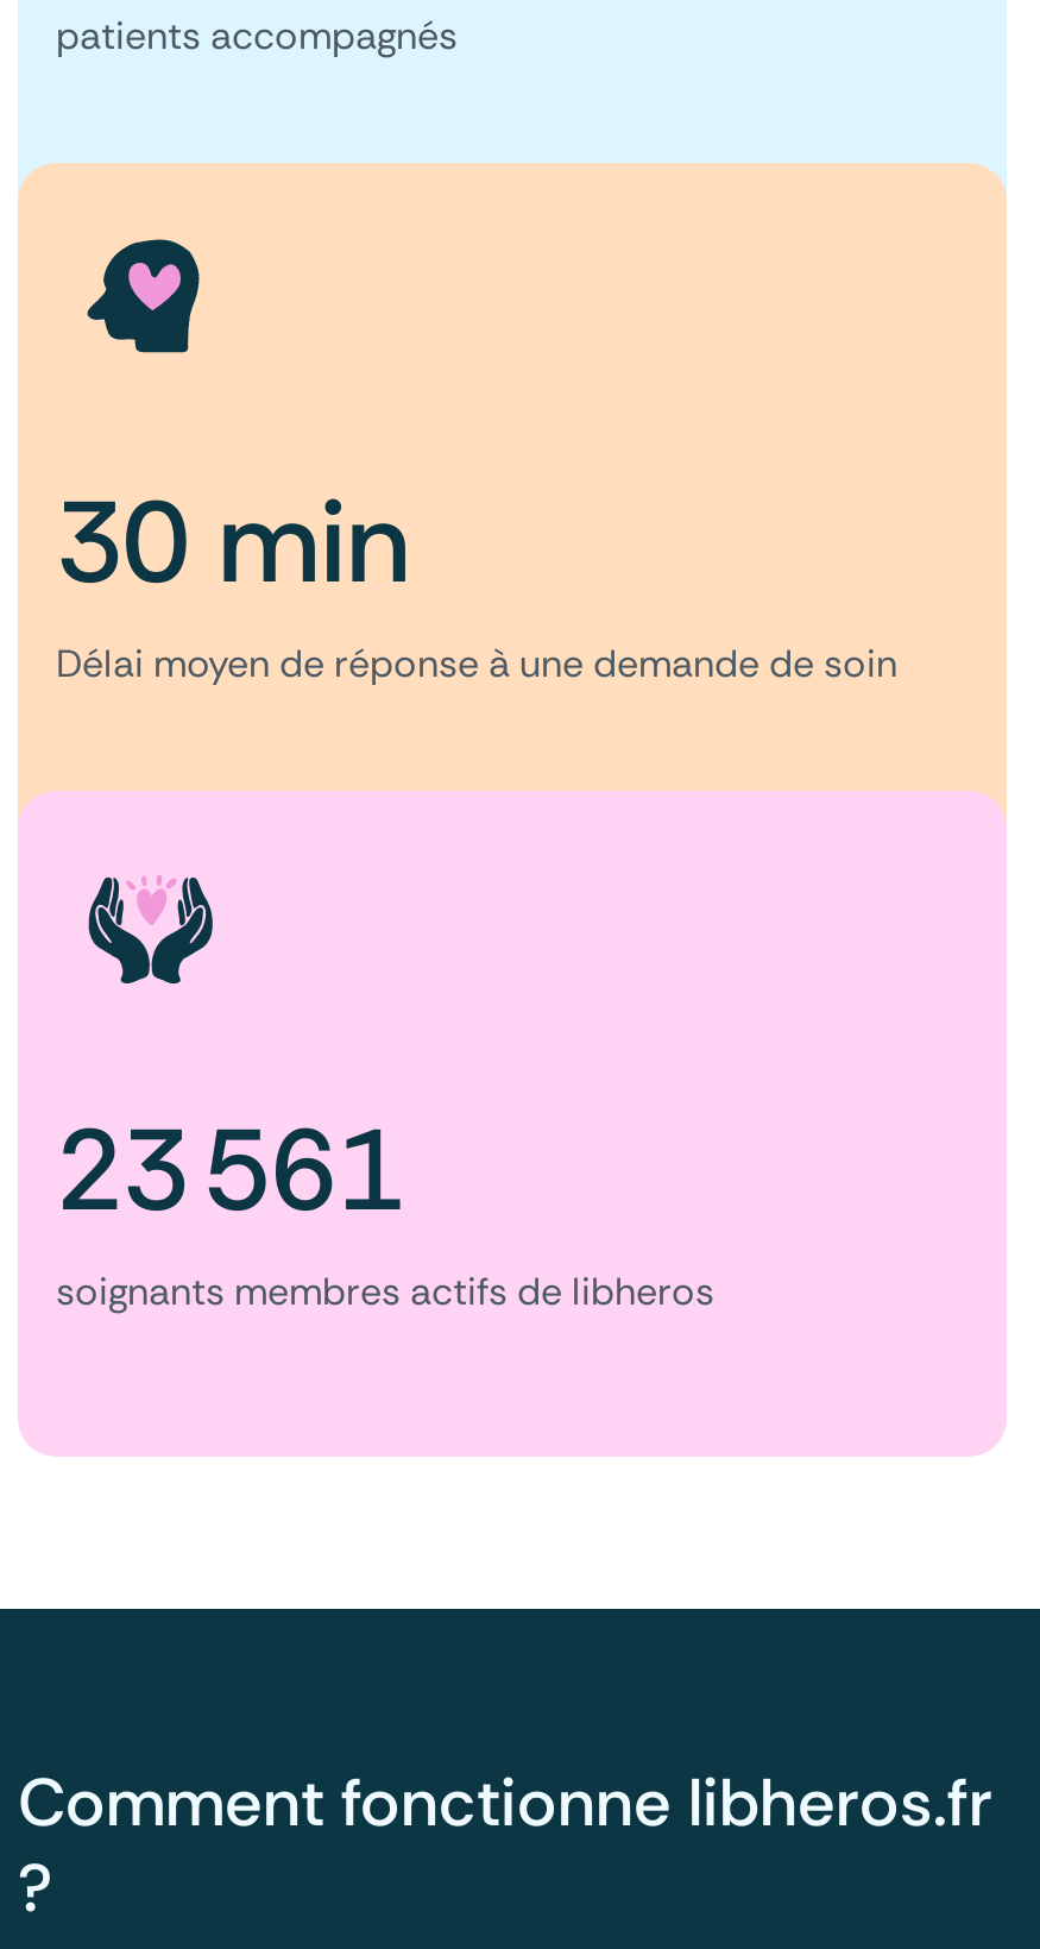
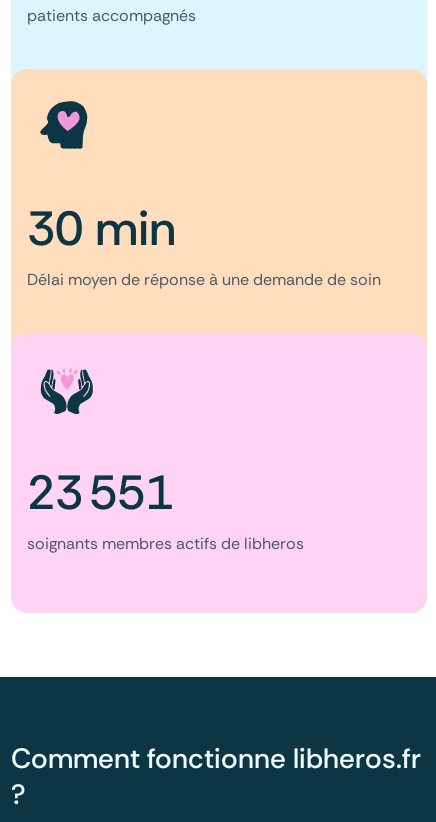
[56,1095,403,1245] 23 561 -> [27,461,173,524] 23 551

